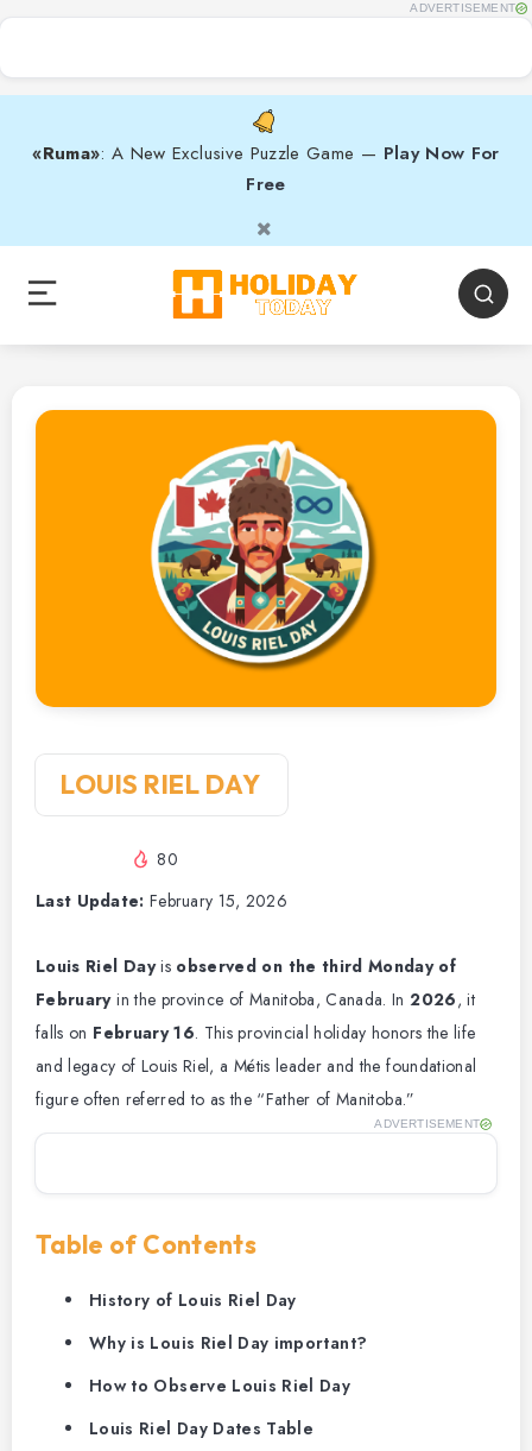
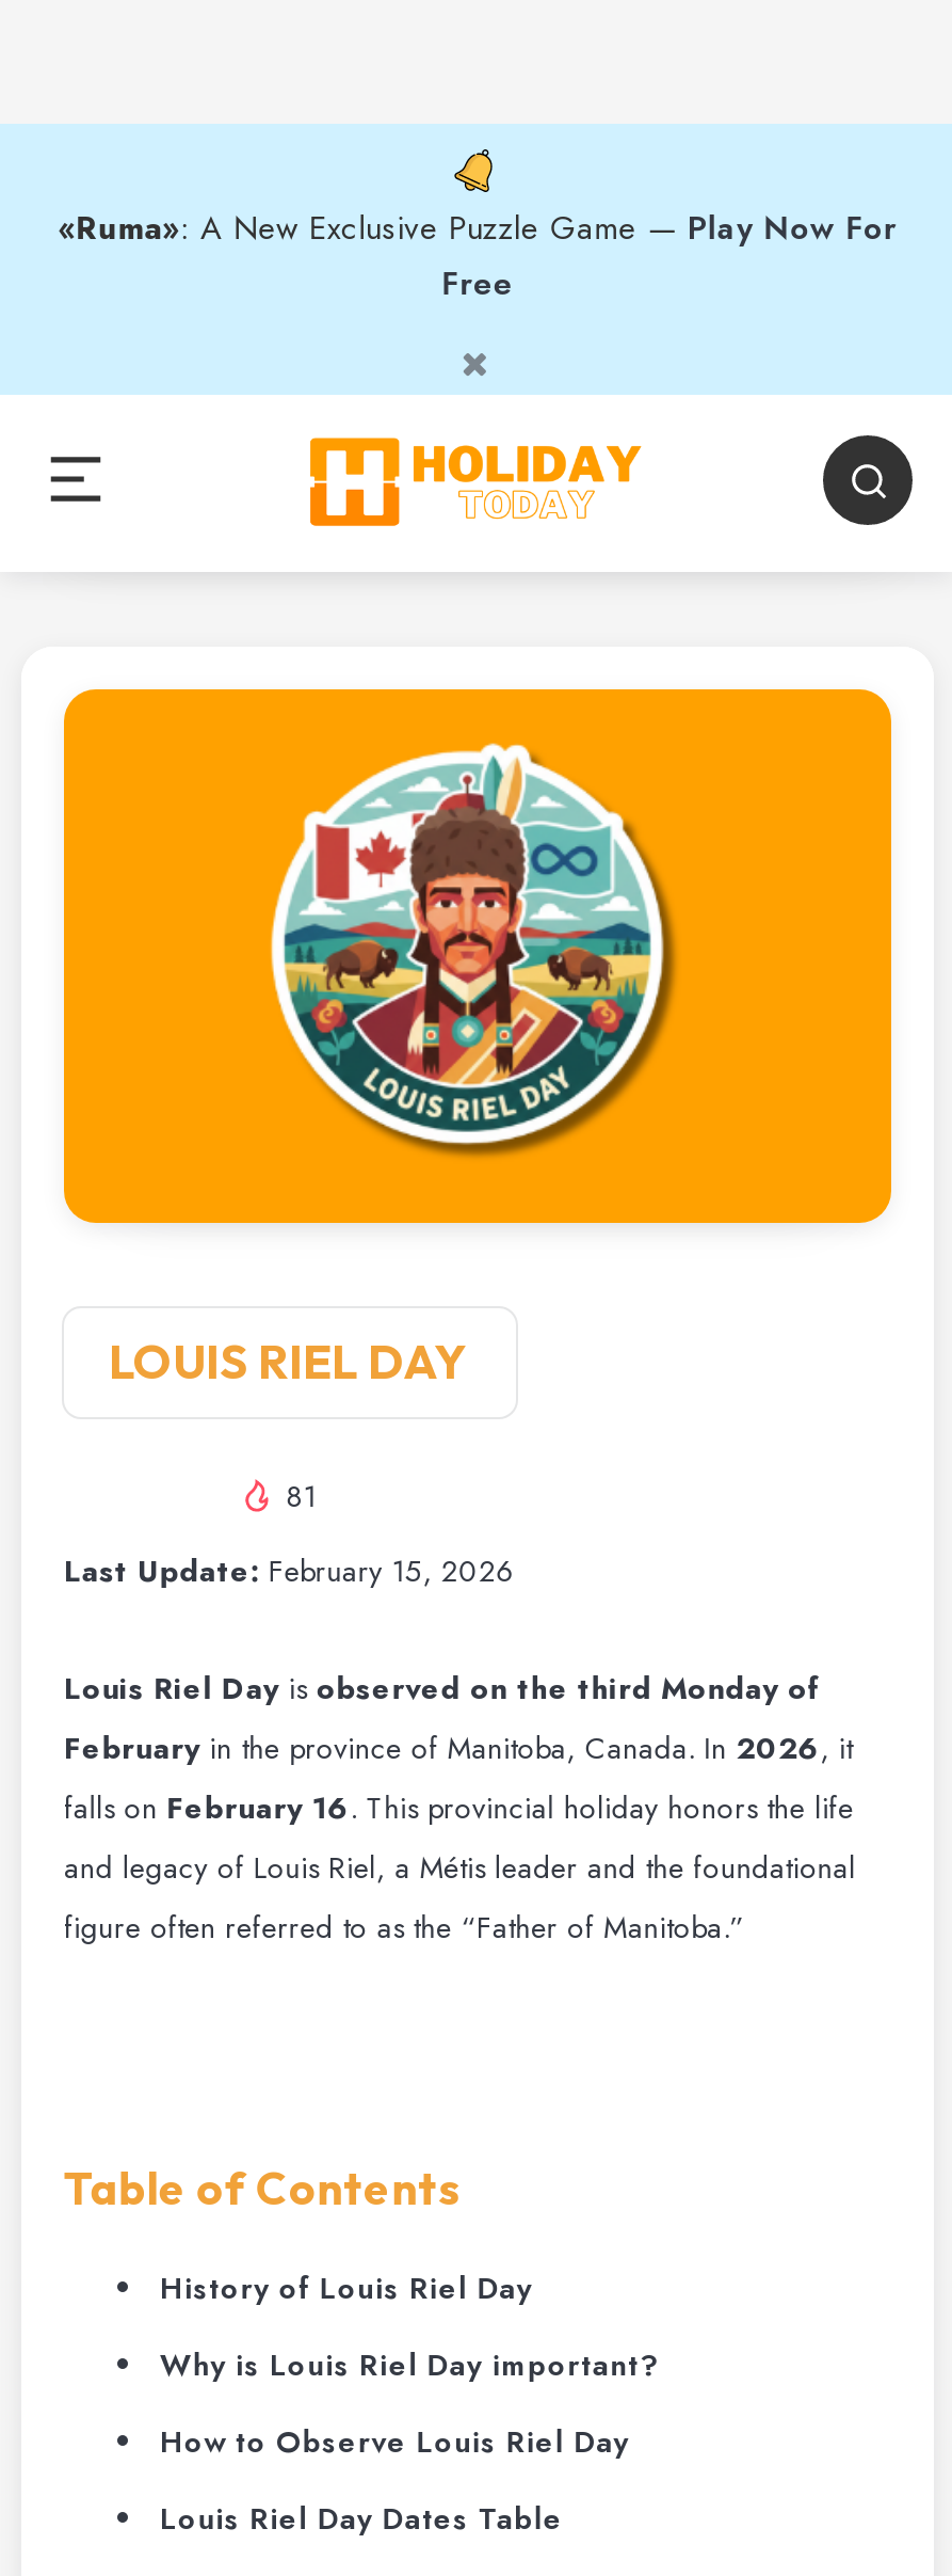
[410,1,515,14] ADVERTISEMENT -> none
[152,847,178,871] 80 -> [276,1474,317,1517] 81
[375,1117,480,1130] ADVERTISEMENT -> none

